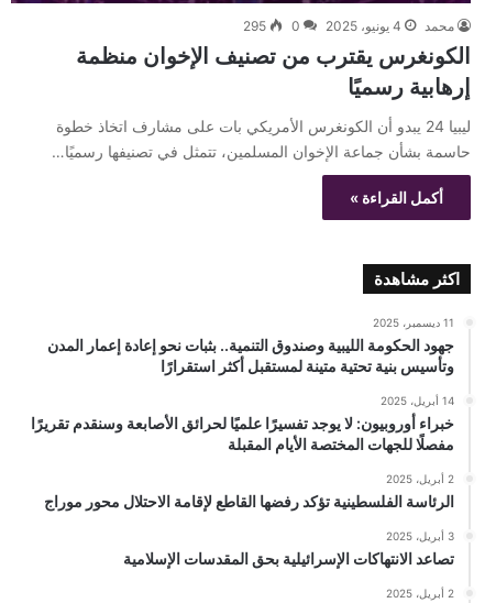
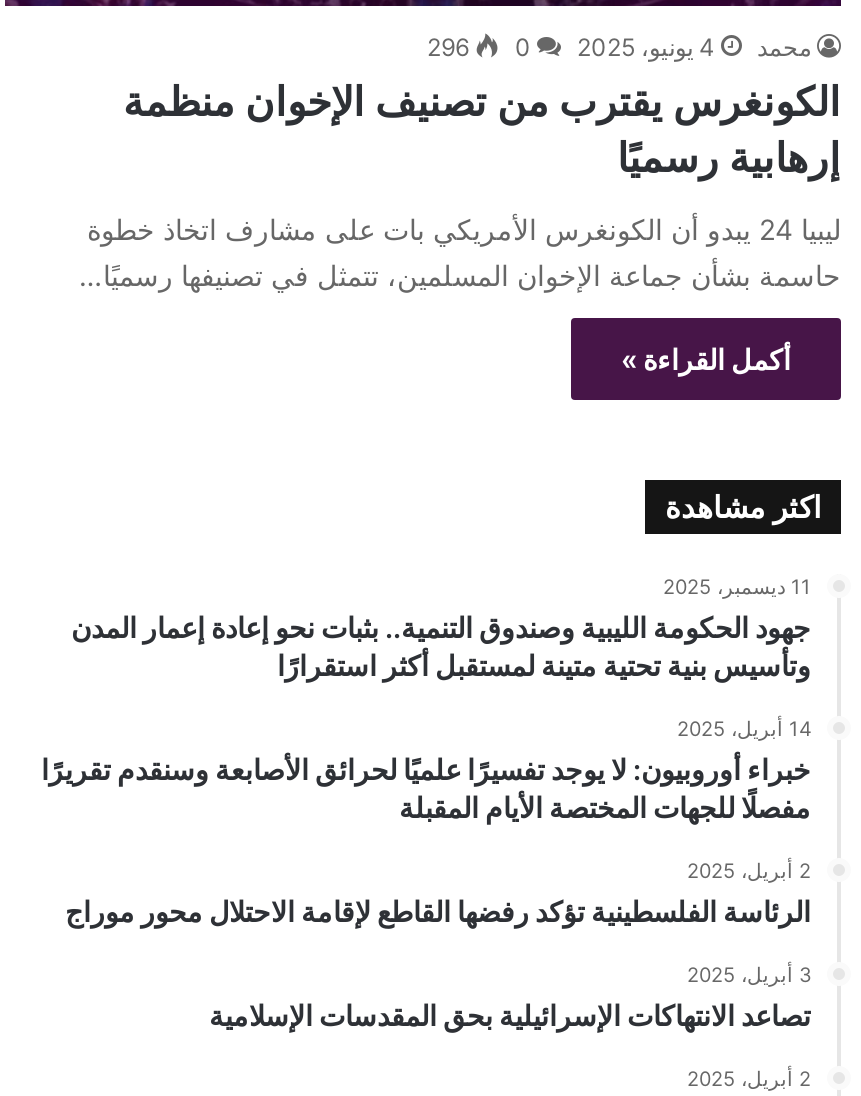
[243,17,300,34] 295 0 -> [427,32,531,62] 296 0

